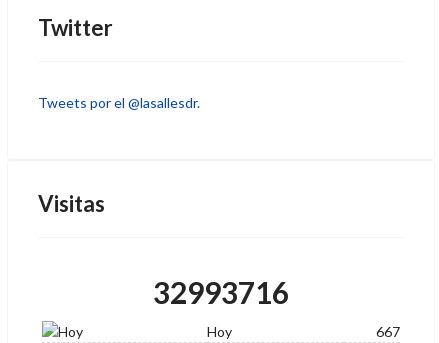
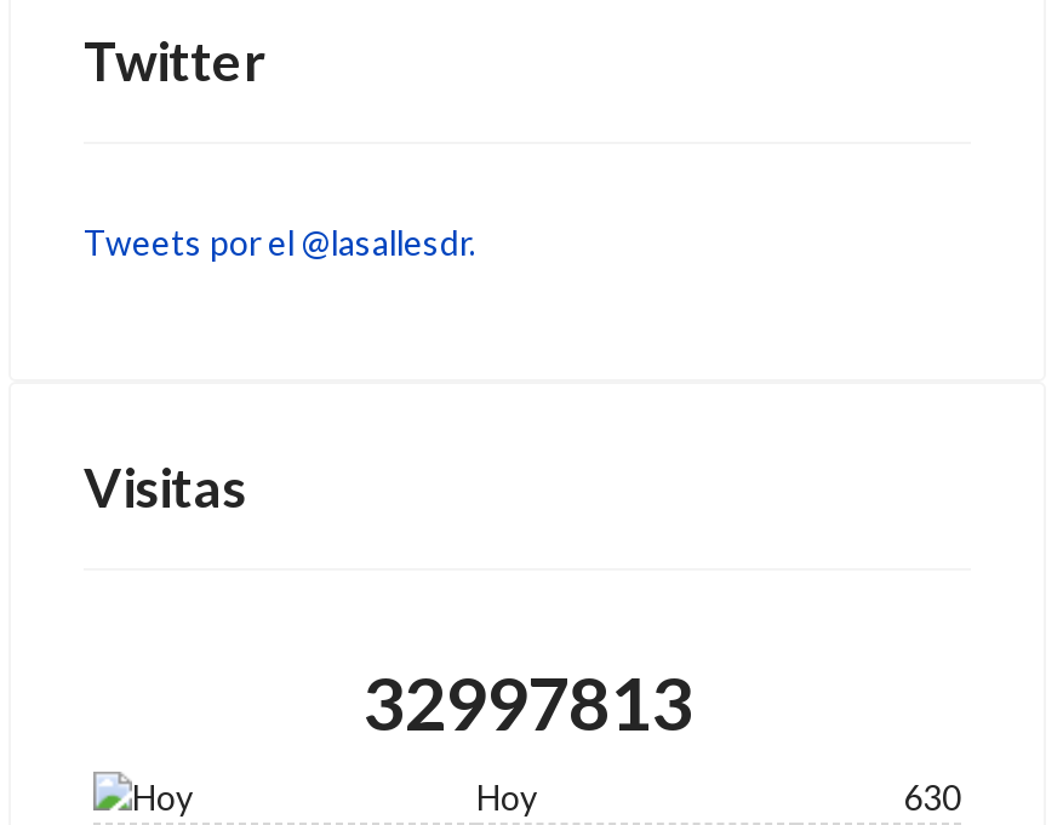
[153,274,289,310] 32993716 -> [362,658,692,745] 32997813
[376,323,400,340] 667 -> [903,777,961,818] 630

